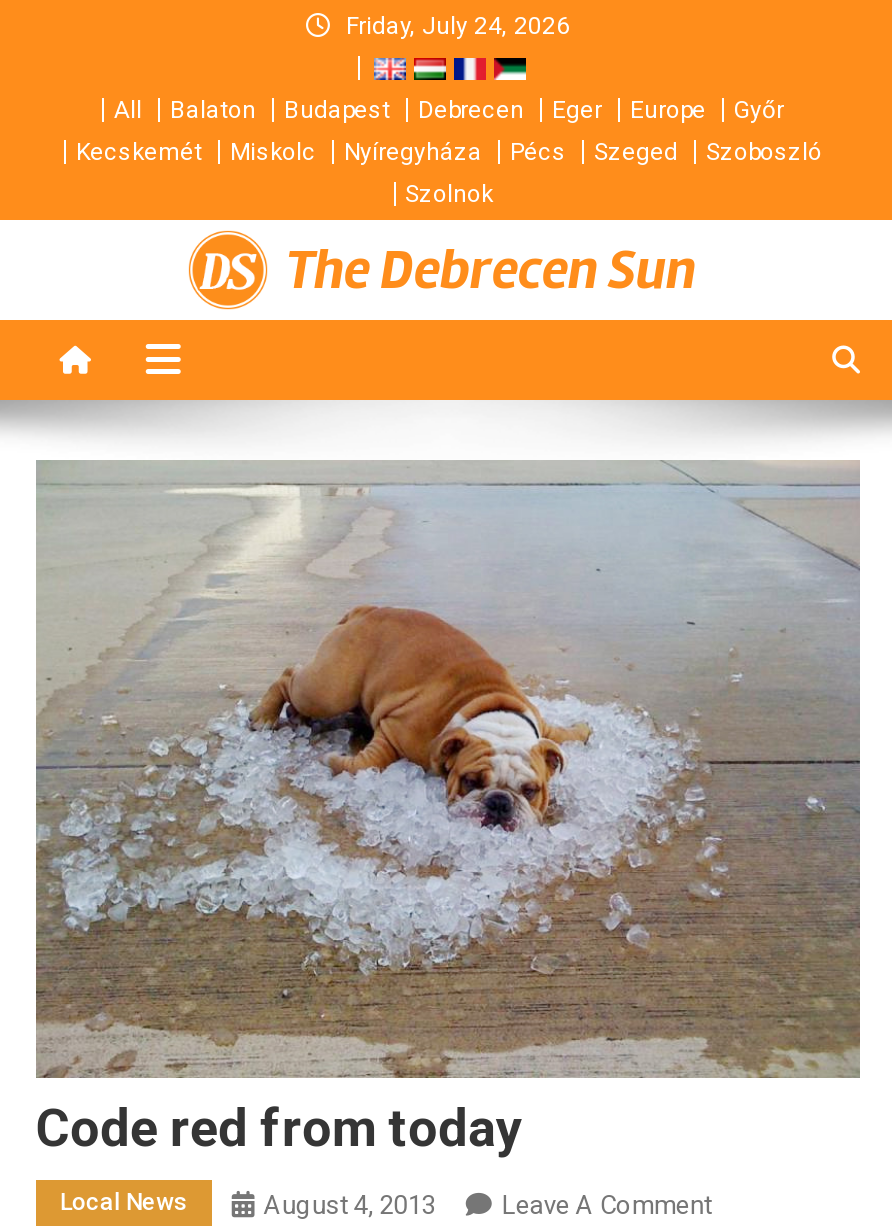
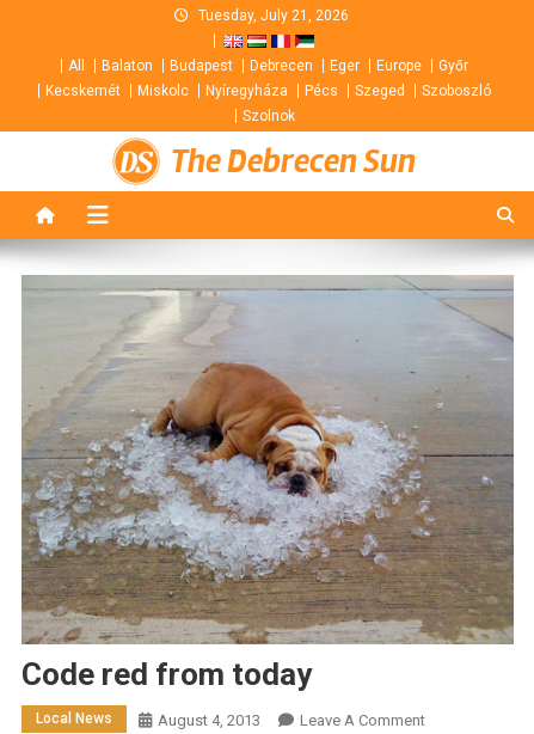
[346,12,570,40] Friday, July 24, 2026 -> [198,7,349,24] Tuesday, July 21, 2026

